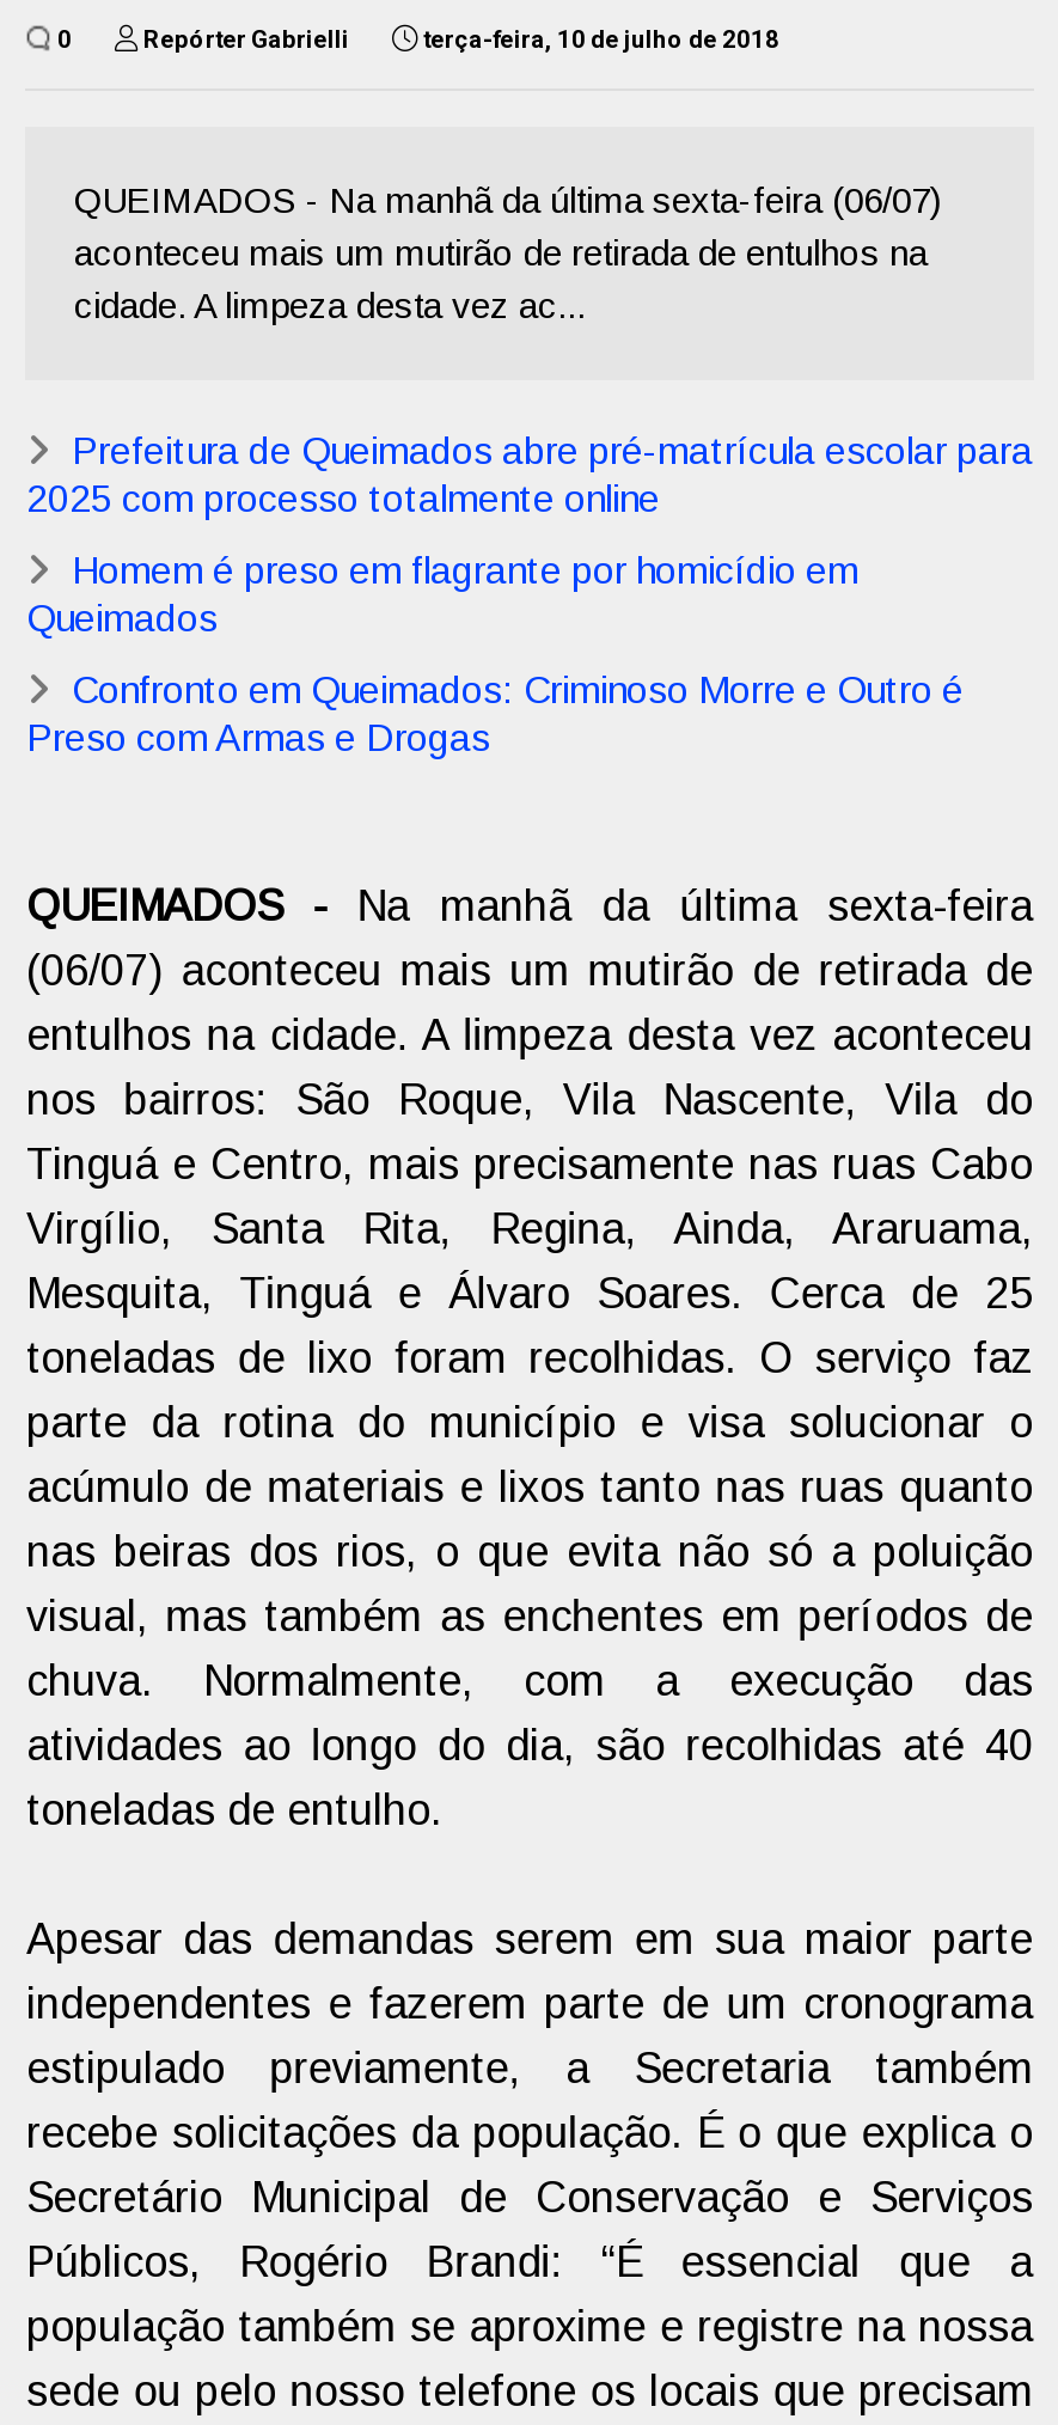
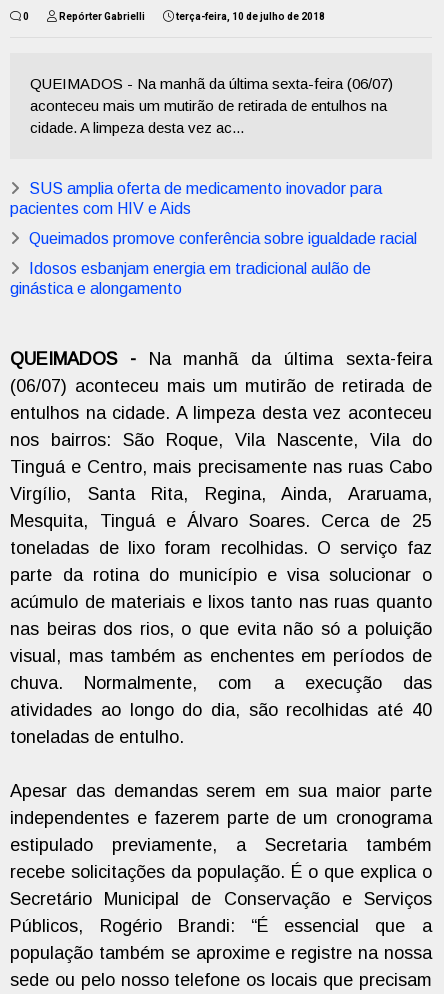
[26,431,1033,520] Prefeitura de Queimados abre pré-matrícula escolar para | 2025 com processo totalmente online -> [10,180,382,217] SUS amplia oferta de medicamento inovador para | pacientes com HIV e Aids
[26,551,858,639] Homem é preso em flagrante por homicídio em | Queimados -> [29,230,417,247] Queimados promove conferência sobre igualdade racial
[26,670,963,759] Confronto em Queimados: Criminoso Morre e Outro é | Preso com Armas e Drogas -> [10,260,371,297] Idosos esbanjam energia em tradicional aulão de | ginástica e alongamento

